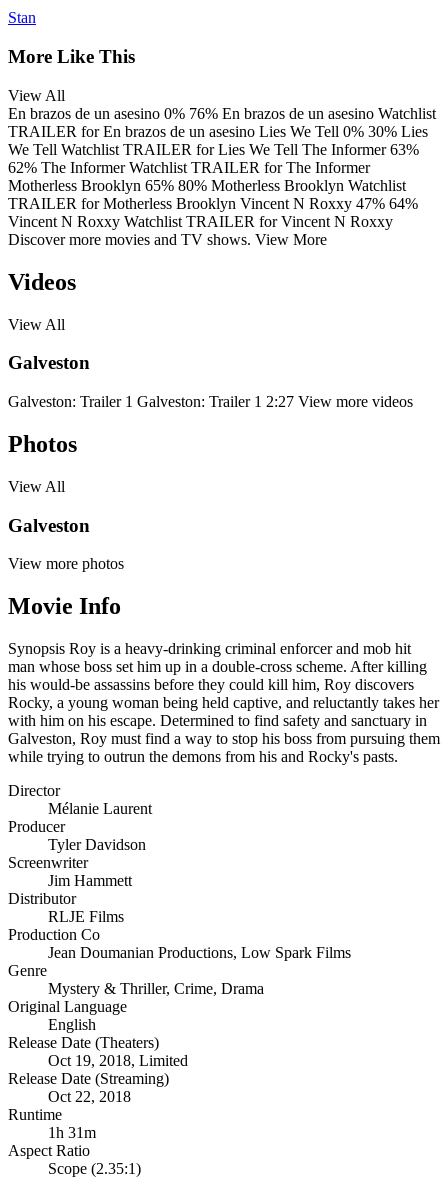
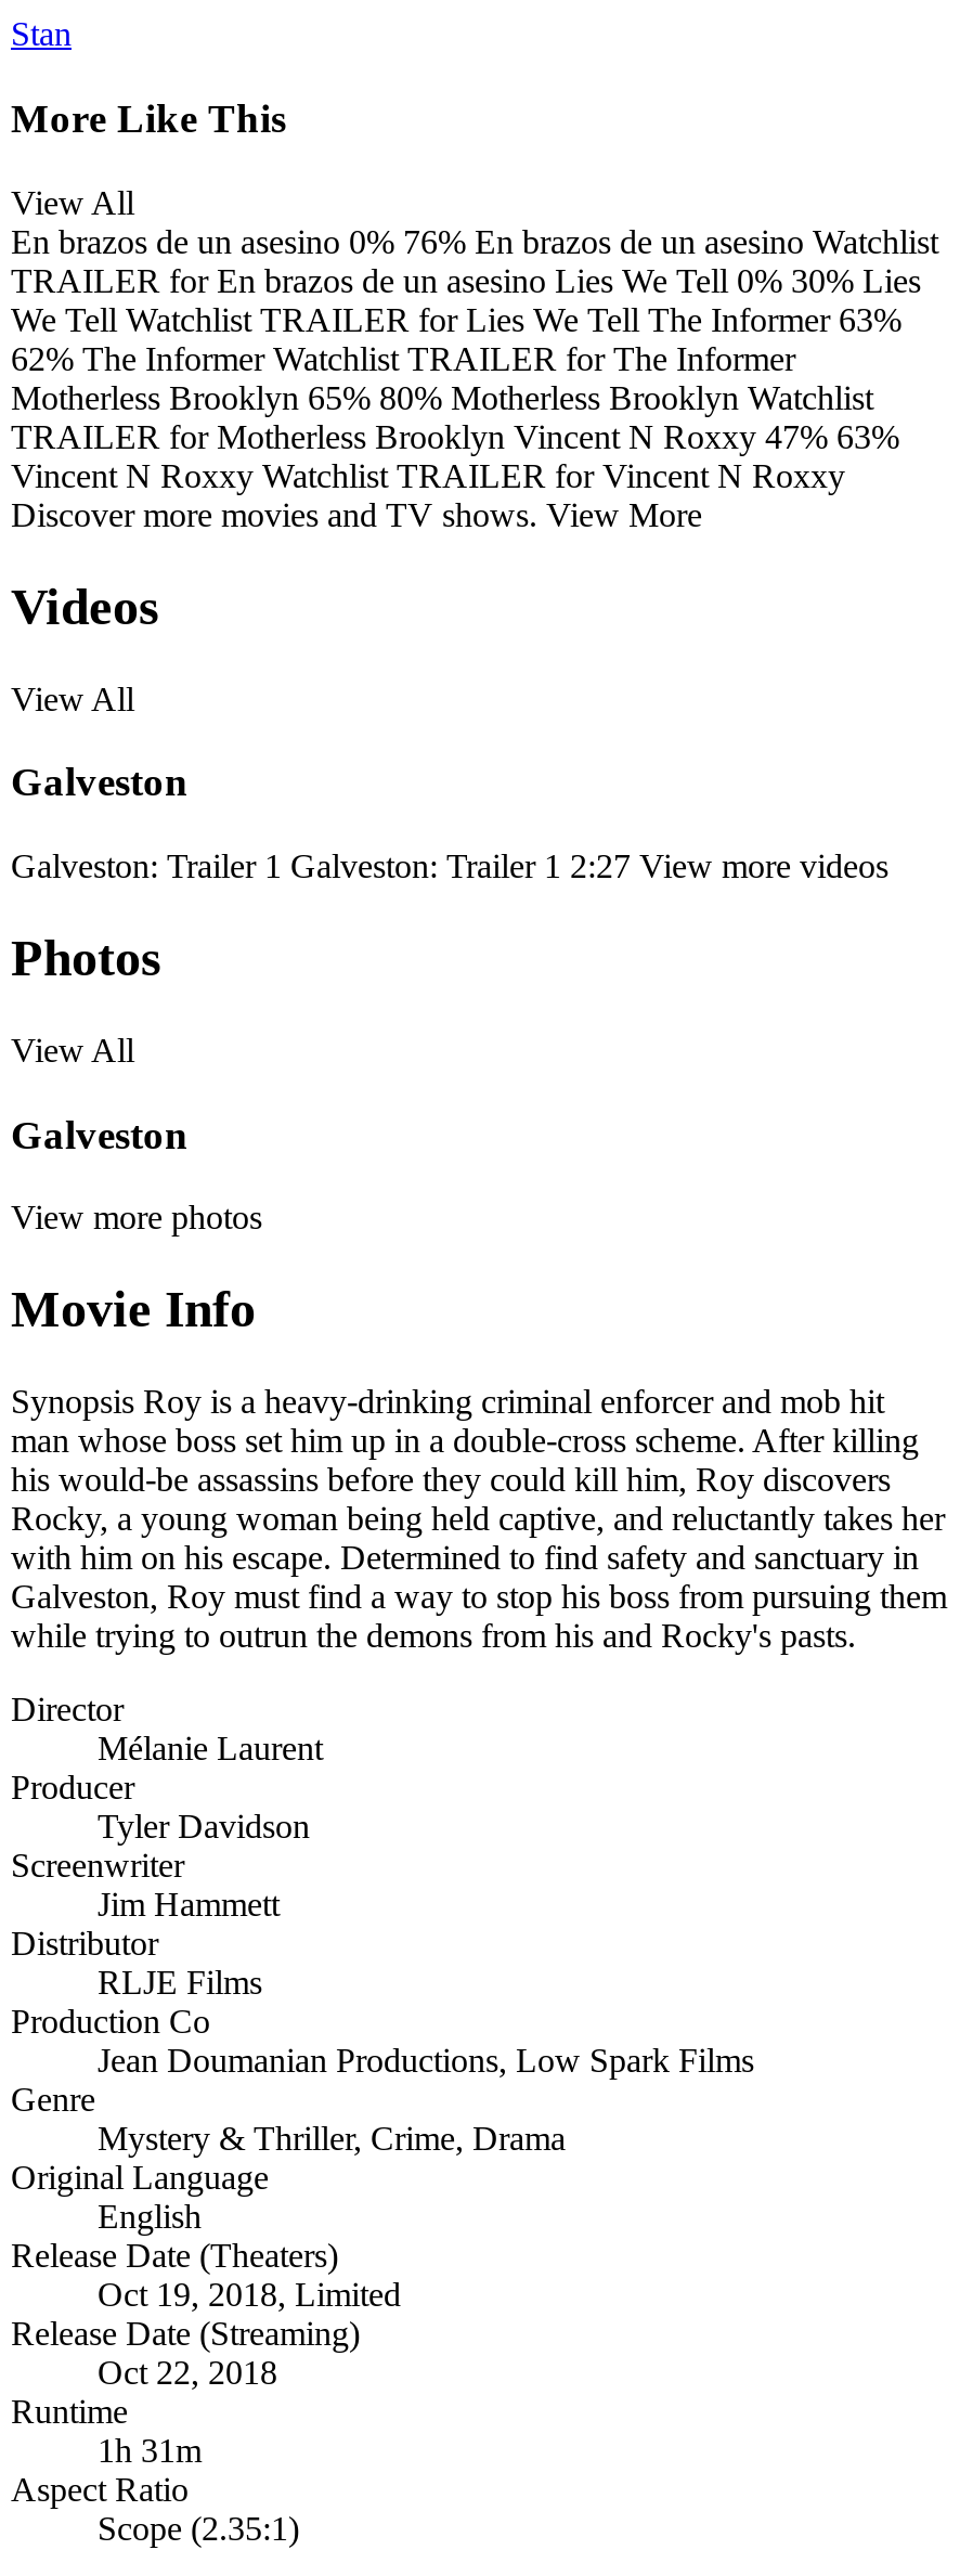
[8,195,418,212] TRAILER for Motherless Brooklyn Vincent N Roxxy 47% 64% -> [11,418,899,455] TRAILER for Motherless Brooklyn Vincent N Roxxy 47% 63%

